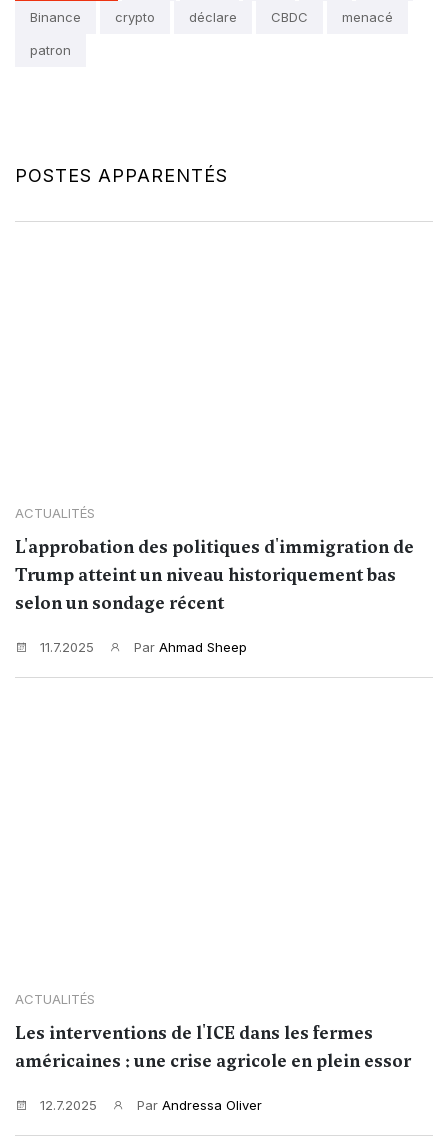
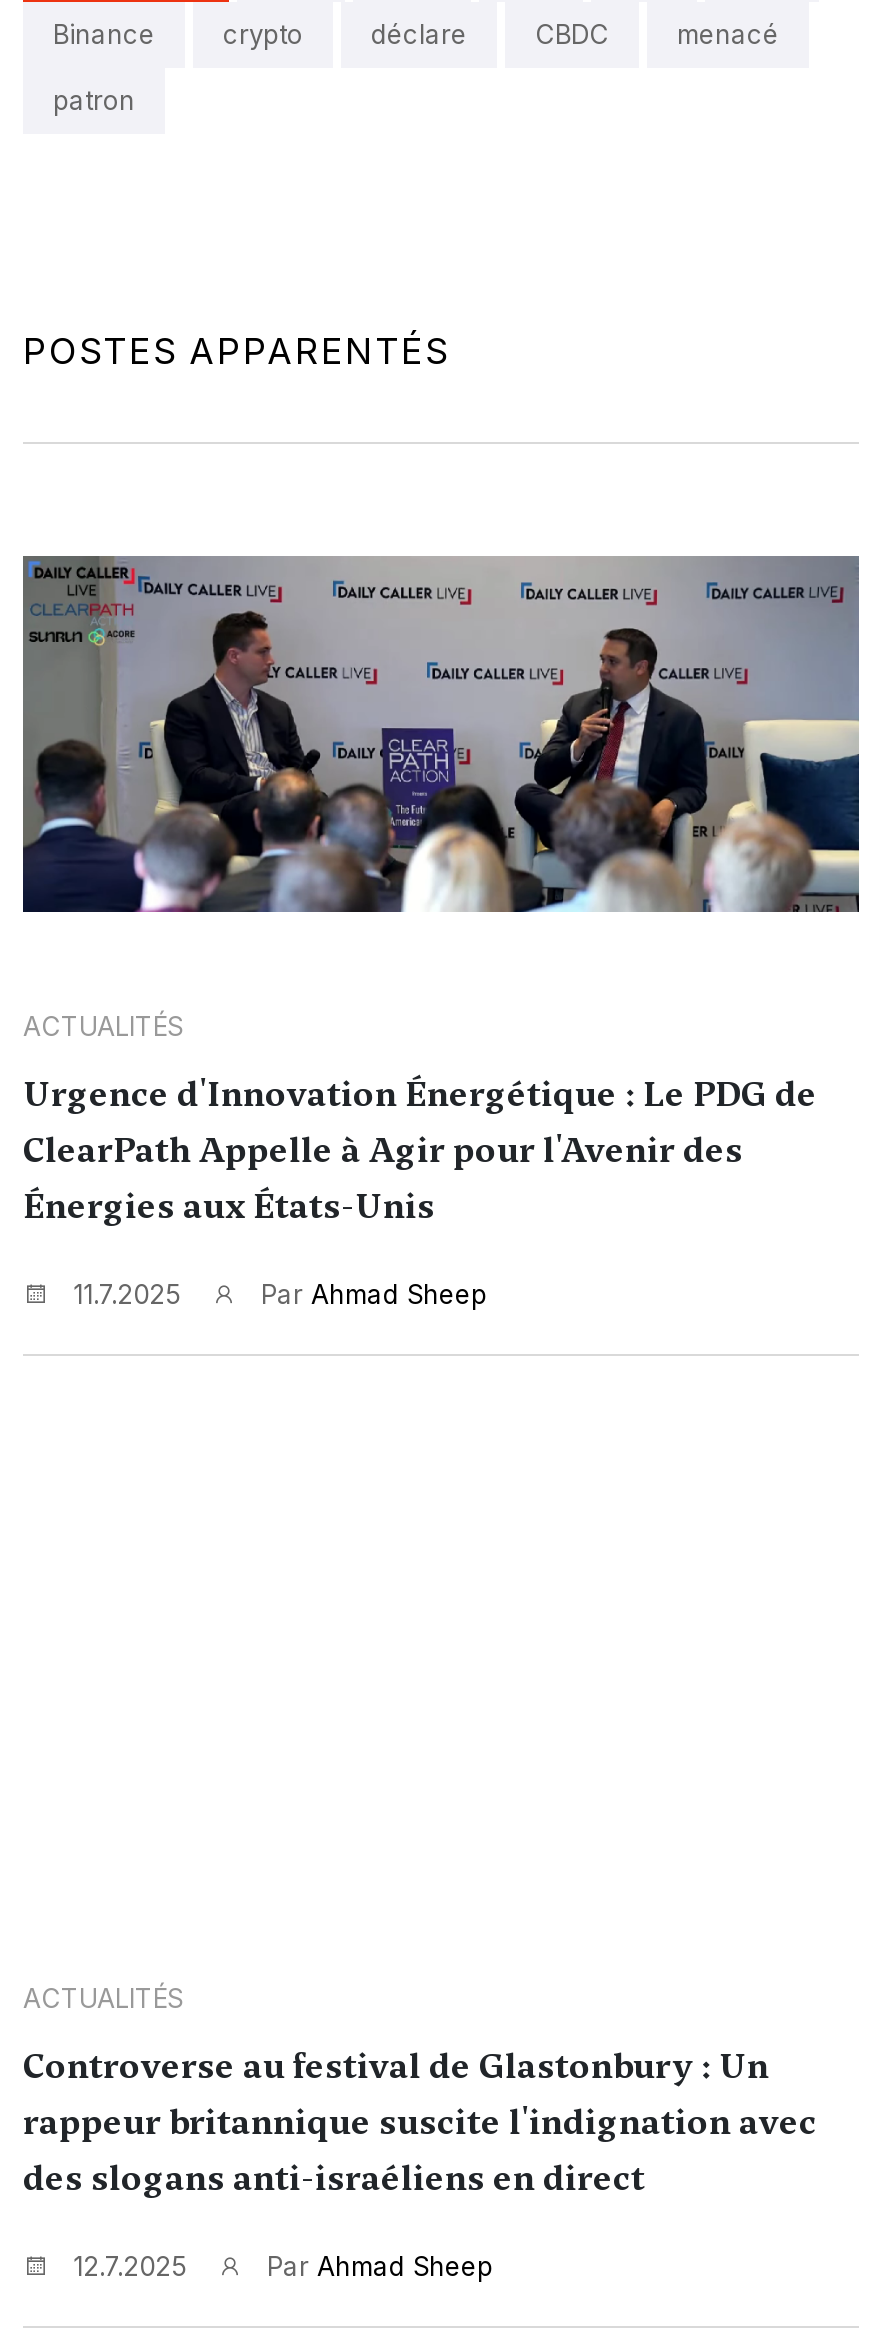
none -> [21,554,861,914] [image]
[15,535,414,615] L'approbation des politiques d'immigration de | Trump atteint un niveau historiquement bas | selon un sondage récent -> [23,1070,817,1230] Urgence d'Innovation Énergétique : Le PDG de | ClearPath Appelle à Agir pour l'Avenir des | Énergies aux États-Unis
[15,1021,411,1073] Les interventions de l'ICE dans les fermes | américaines : une crise agricole en plein essor -> [23,2042,817,2202] Controverse au festival de Glastonbury : Un | rappeur britannique suscite l'indignation avec | des slogans anti-israéliens en direct
[133,1097,262,1113] Par Andressa Oliver -> [259,2250,493,2282] Par Ahmad Sheep

